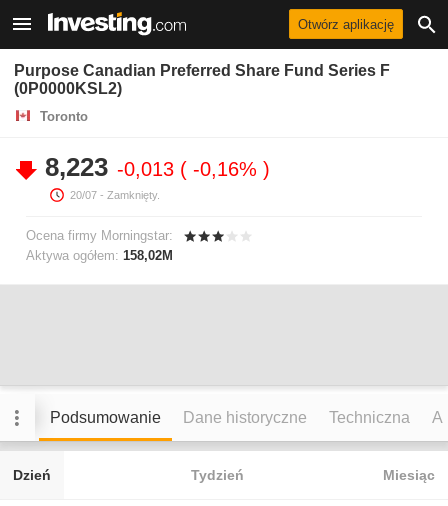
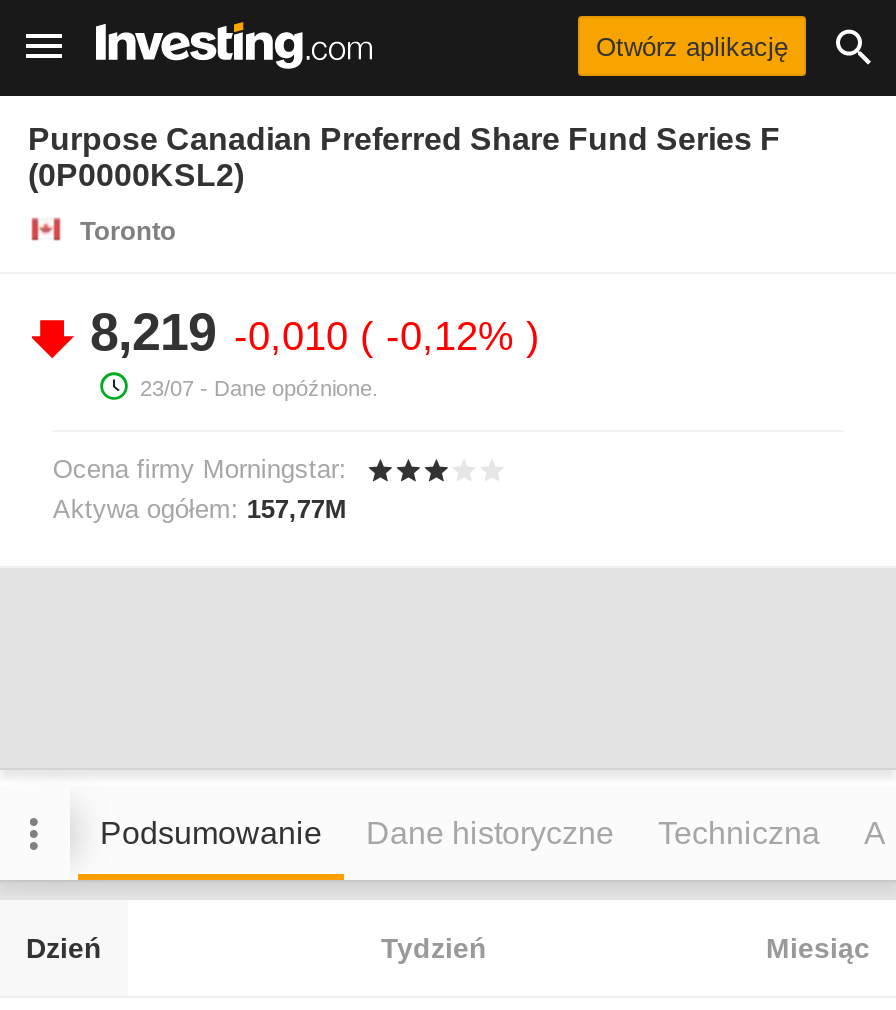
[45,152,263,201] 8,223 -0,013 -0,16% | 20/07 - Zamknięty. -> [90,302,526,400] 8,219 -0,010 -0,12% | 23/07 - Dane opóźnione.
[26,248,173,263] Aktywa ogółem: 158,02M -> [53,494,347,524] Aktywa ogółem: 157,77M

